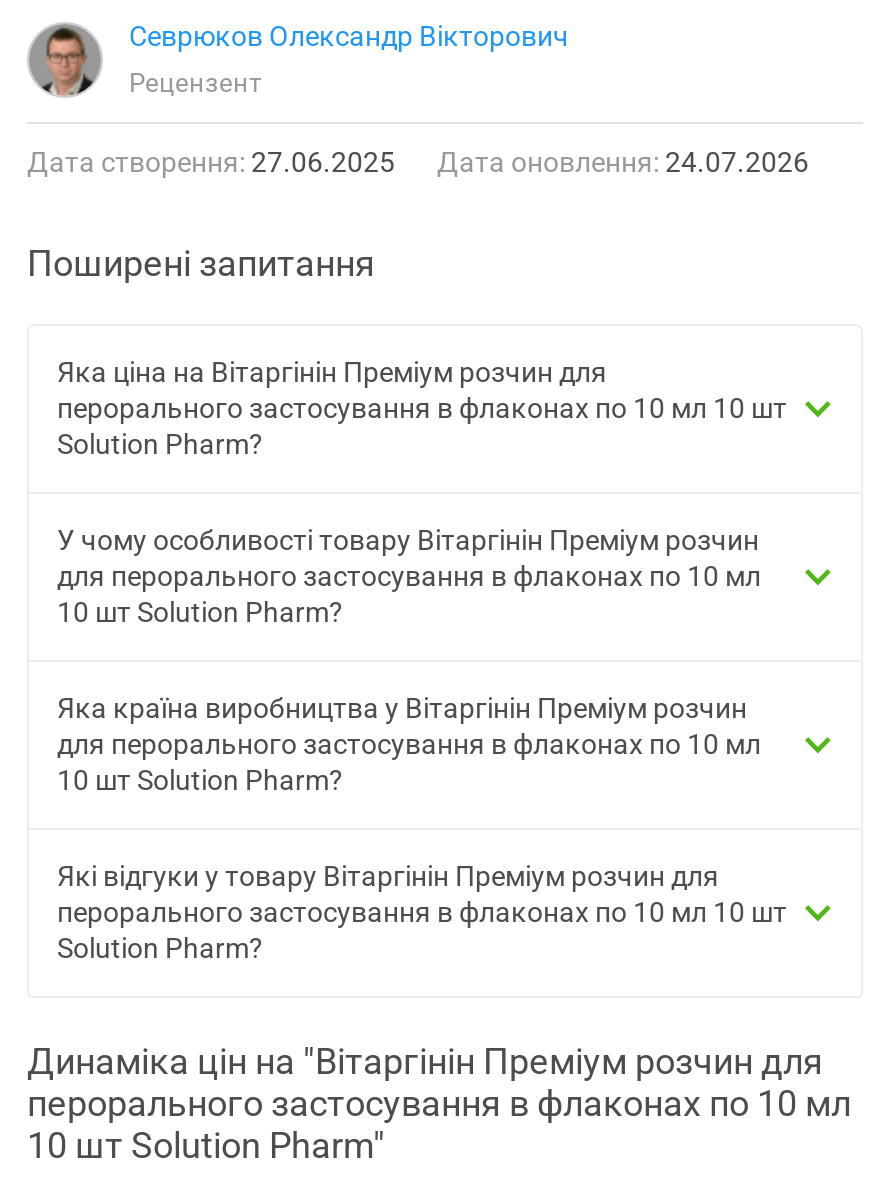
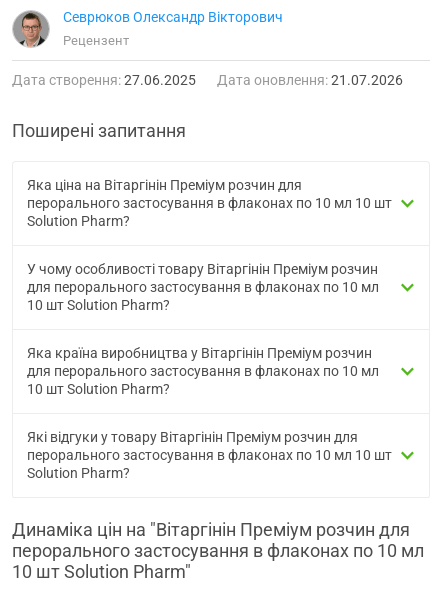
[27,145,809,177] Дата створення: 27.06.2025 Дата оновлення: 24.07.2026 -> [12,72,403,88] Дата створення: 27.06.2025 Дата оновлення: 21.07.2026

